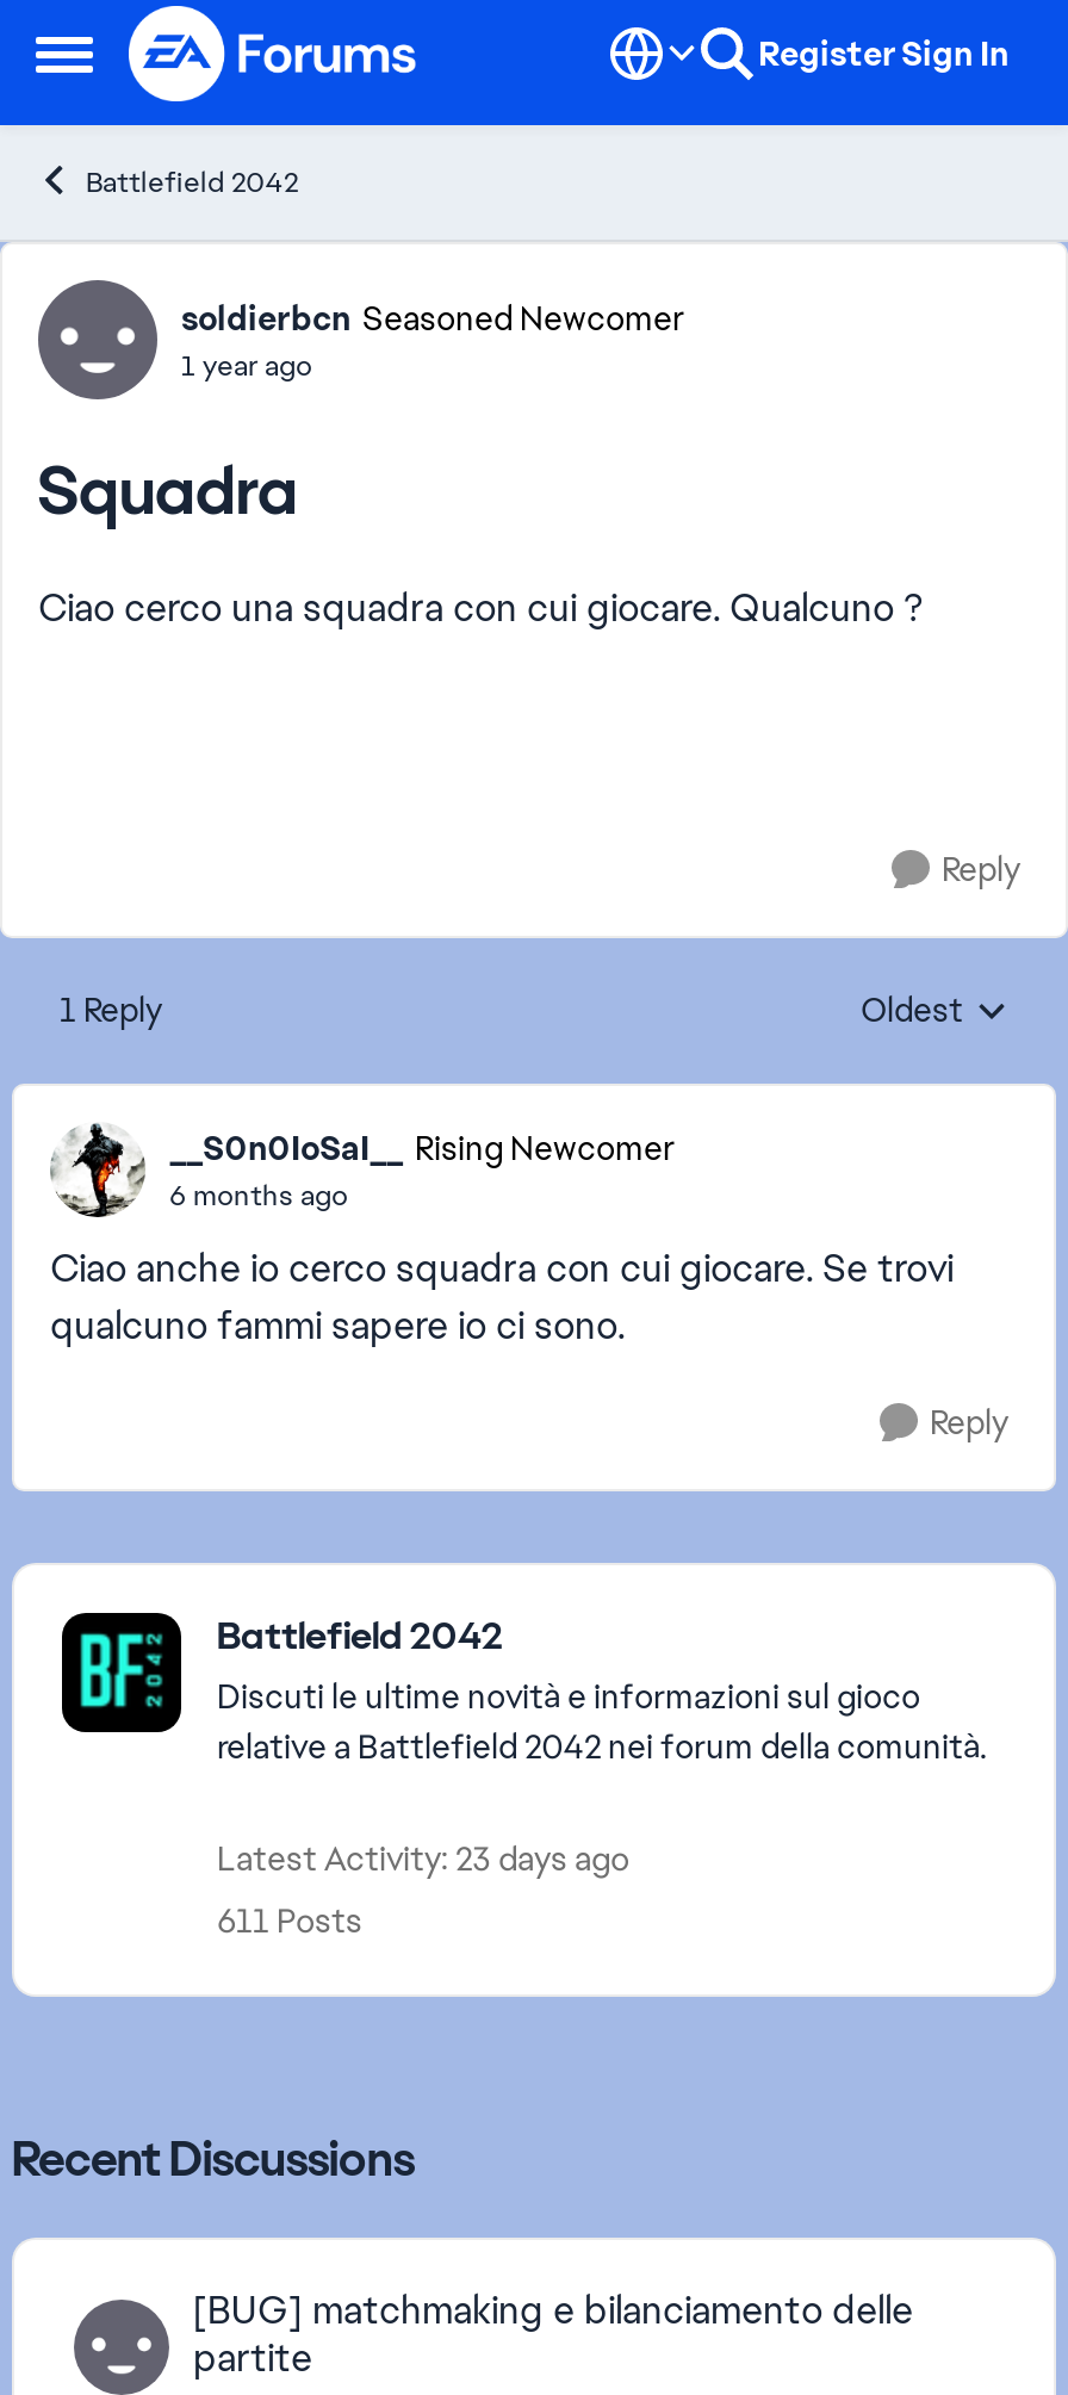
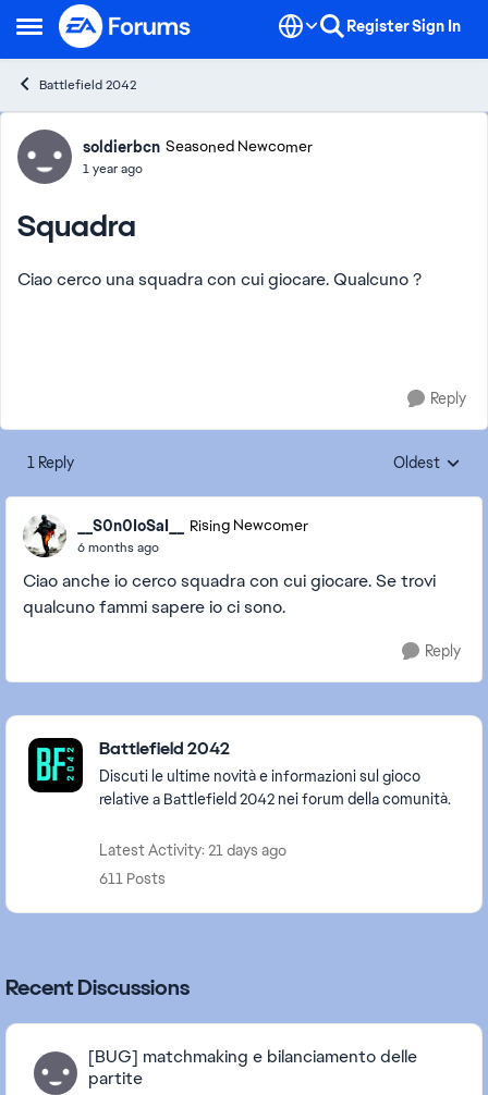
[217,1837,629,1880] Latest Activity: 23 days ago -> [99,840,286,860] Latest Activity: 21 days ago

